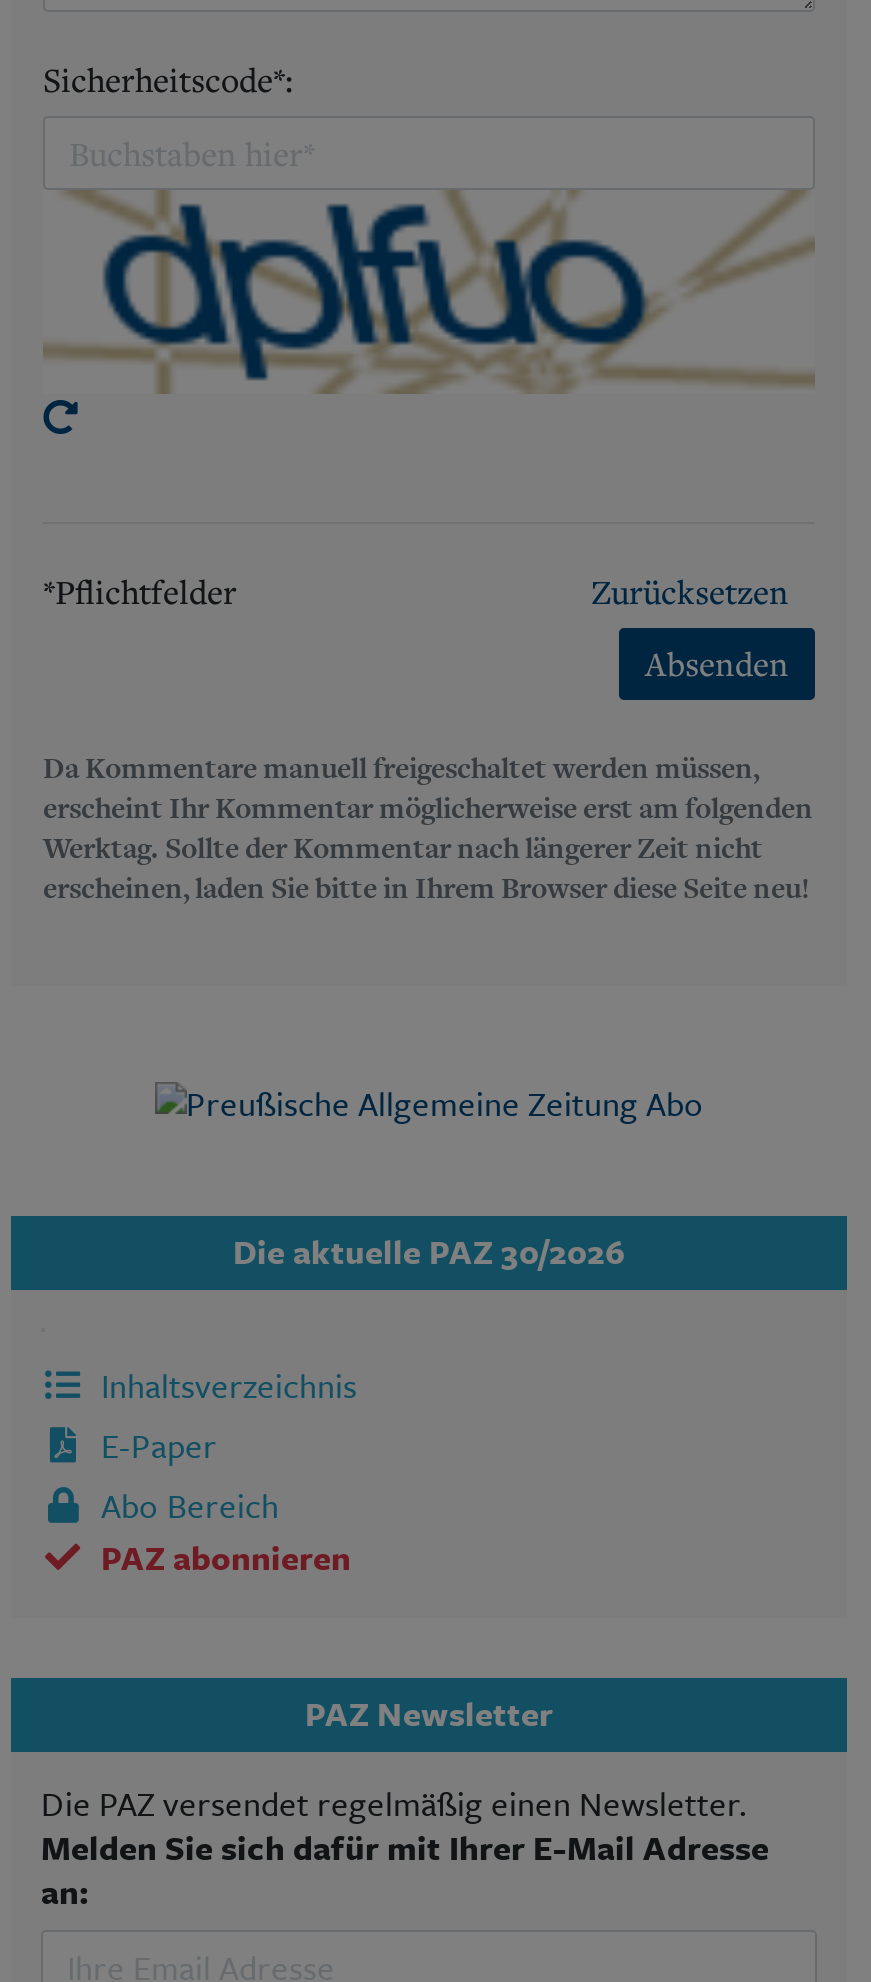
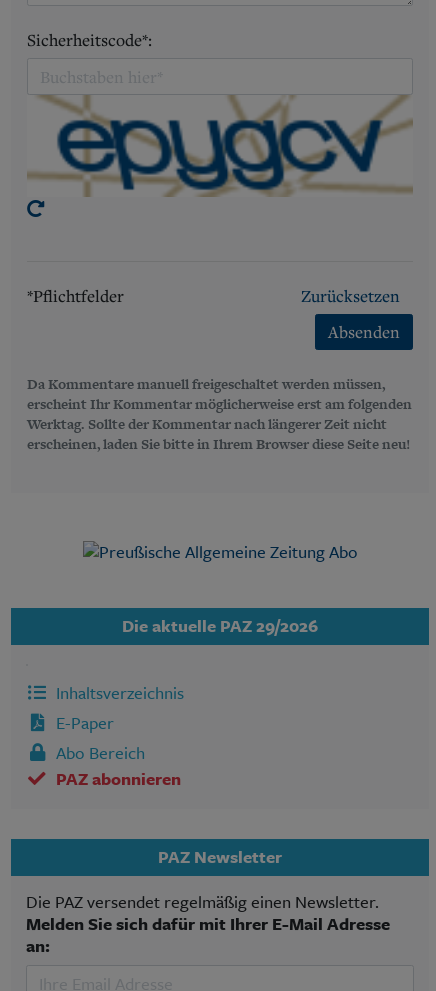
[115,202,753,382] [image] -> [64,102,383,191] [image]
[233,1226,625,1276] Die aktuelle PAZ 30/2026 -> [122,613,318,638] Die aktuelle PAZ 29/2026

